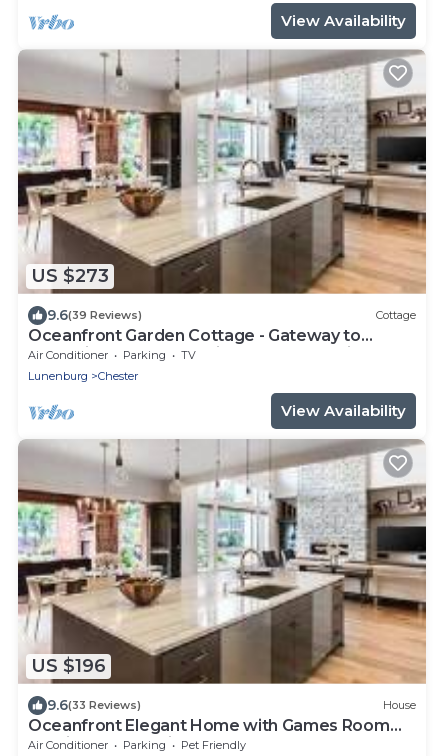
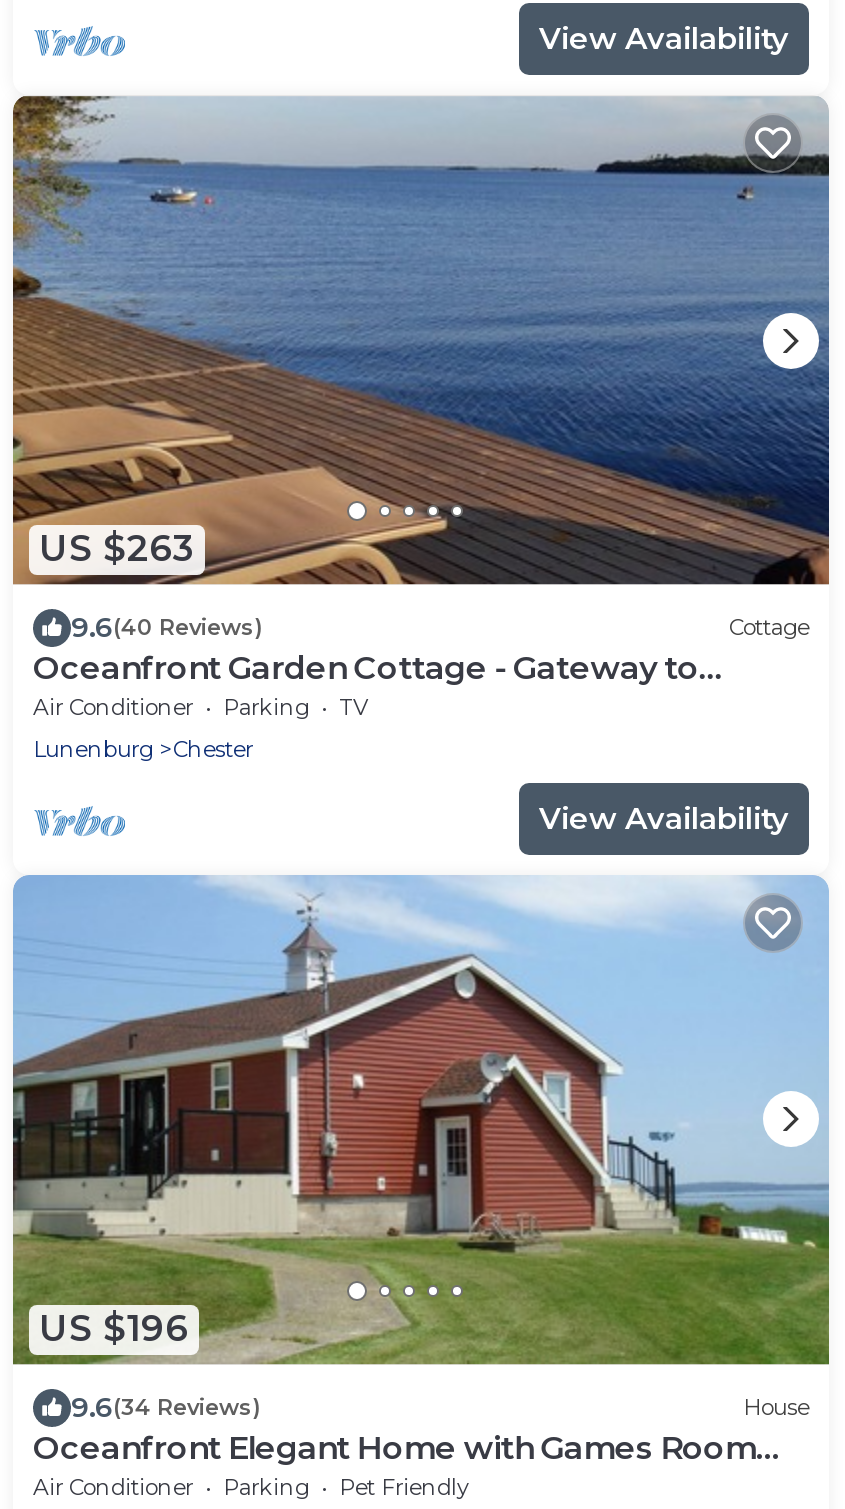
[17,50,427,294] [image] | US $273 -> [11,95,831,587] [image] | US $263
[47,306,142,324] 9.6(39 Reviews) -> [71,609,263,645] 9.6(40 Reviews)
[17,439,427,714] [image] | 9.6(33 Reviews) -> [11,875,831,1425] [image] | 9.6(34 Reviews)

